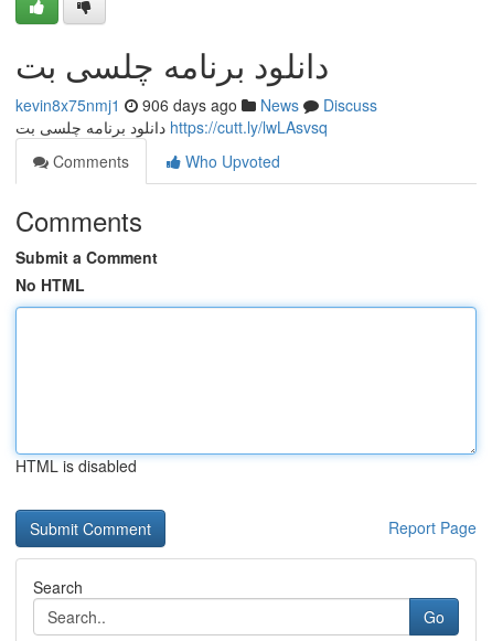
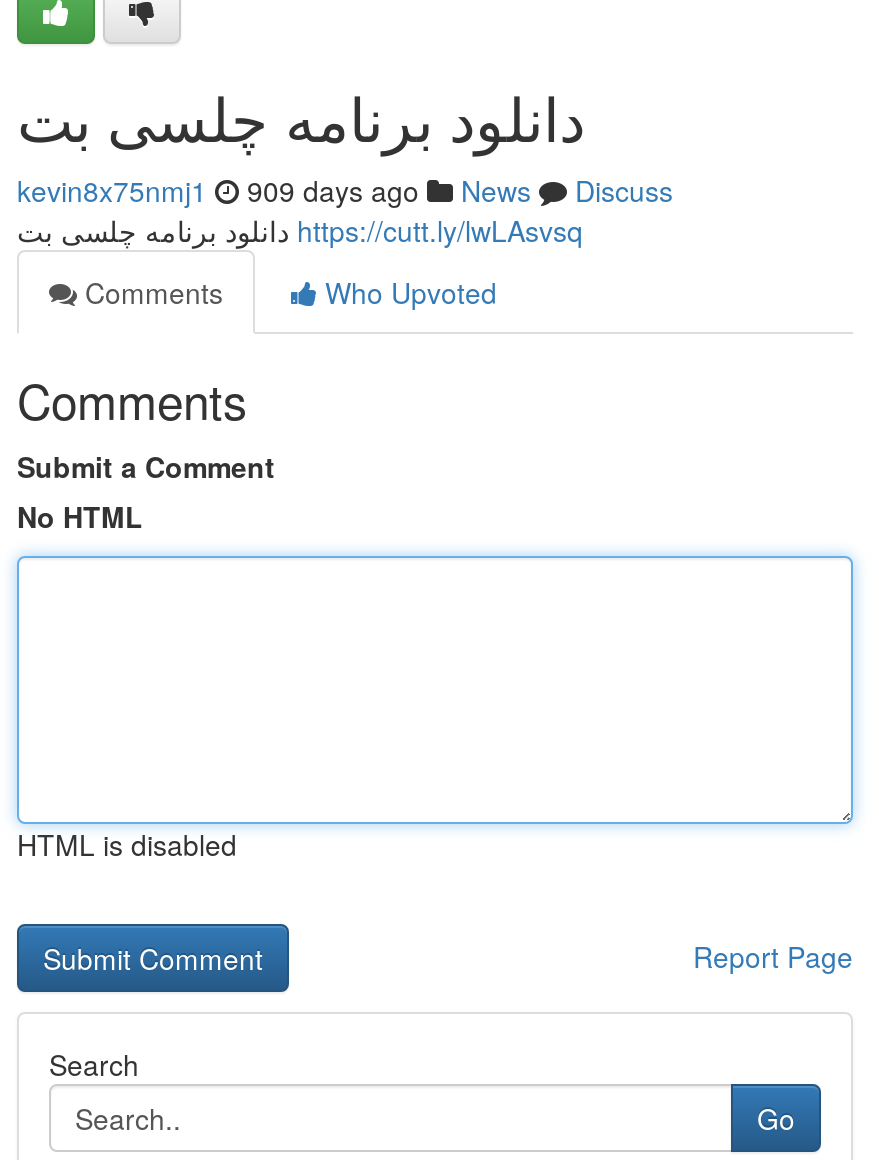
[15,94,377,116] kevin8x75nmj1 906 days ago News Discuss -> [17,170,673,210] kevin8x75nmj1 909 days ago News Discuss

